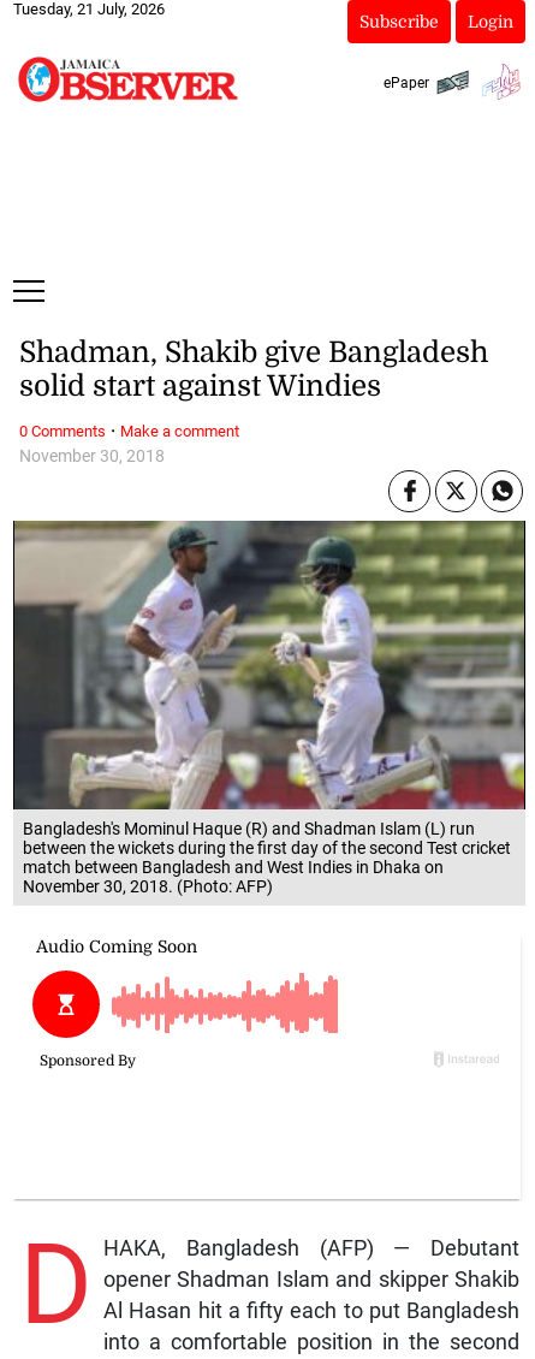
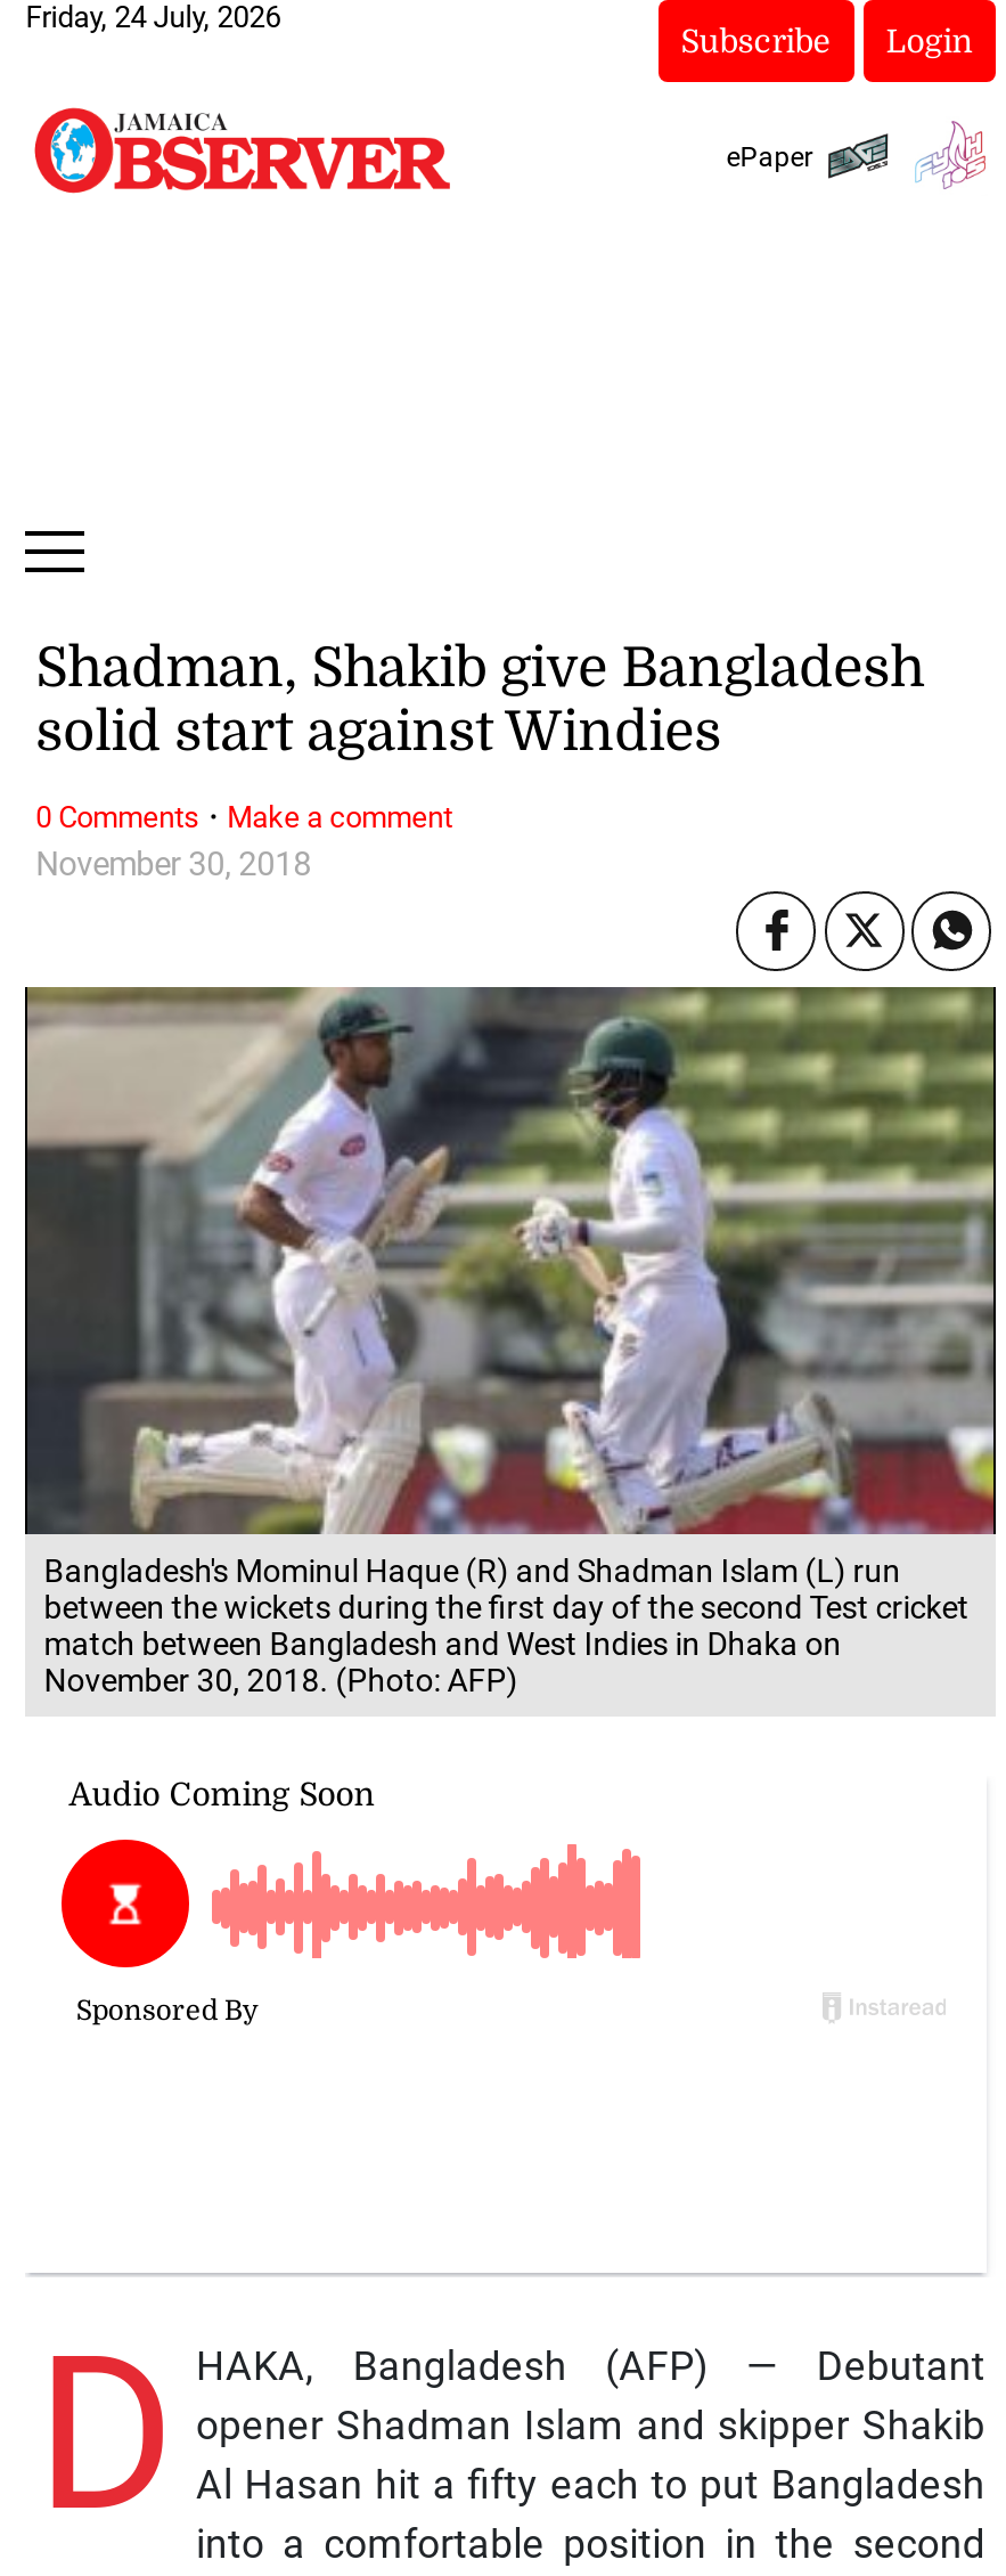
[13,0,165,18] Tuesday, 21 July, 2026 -> [26,0,281,34] Friday, 24 July, 2026

